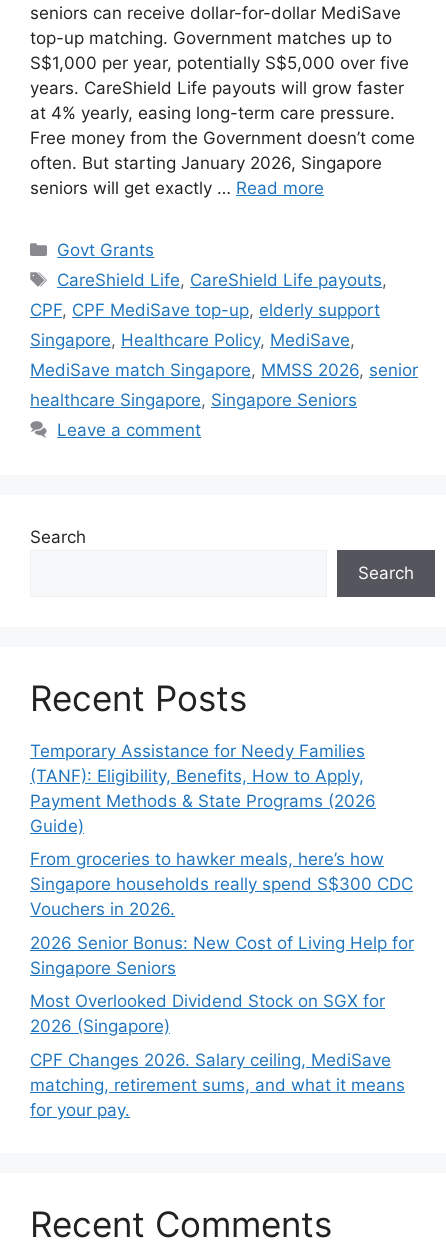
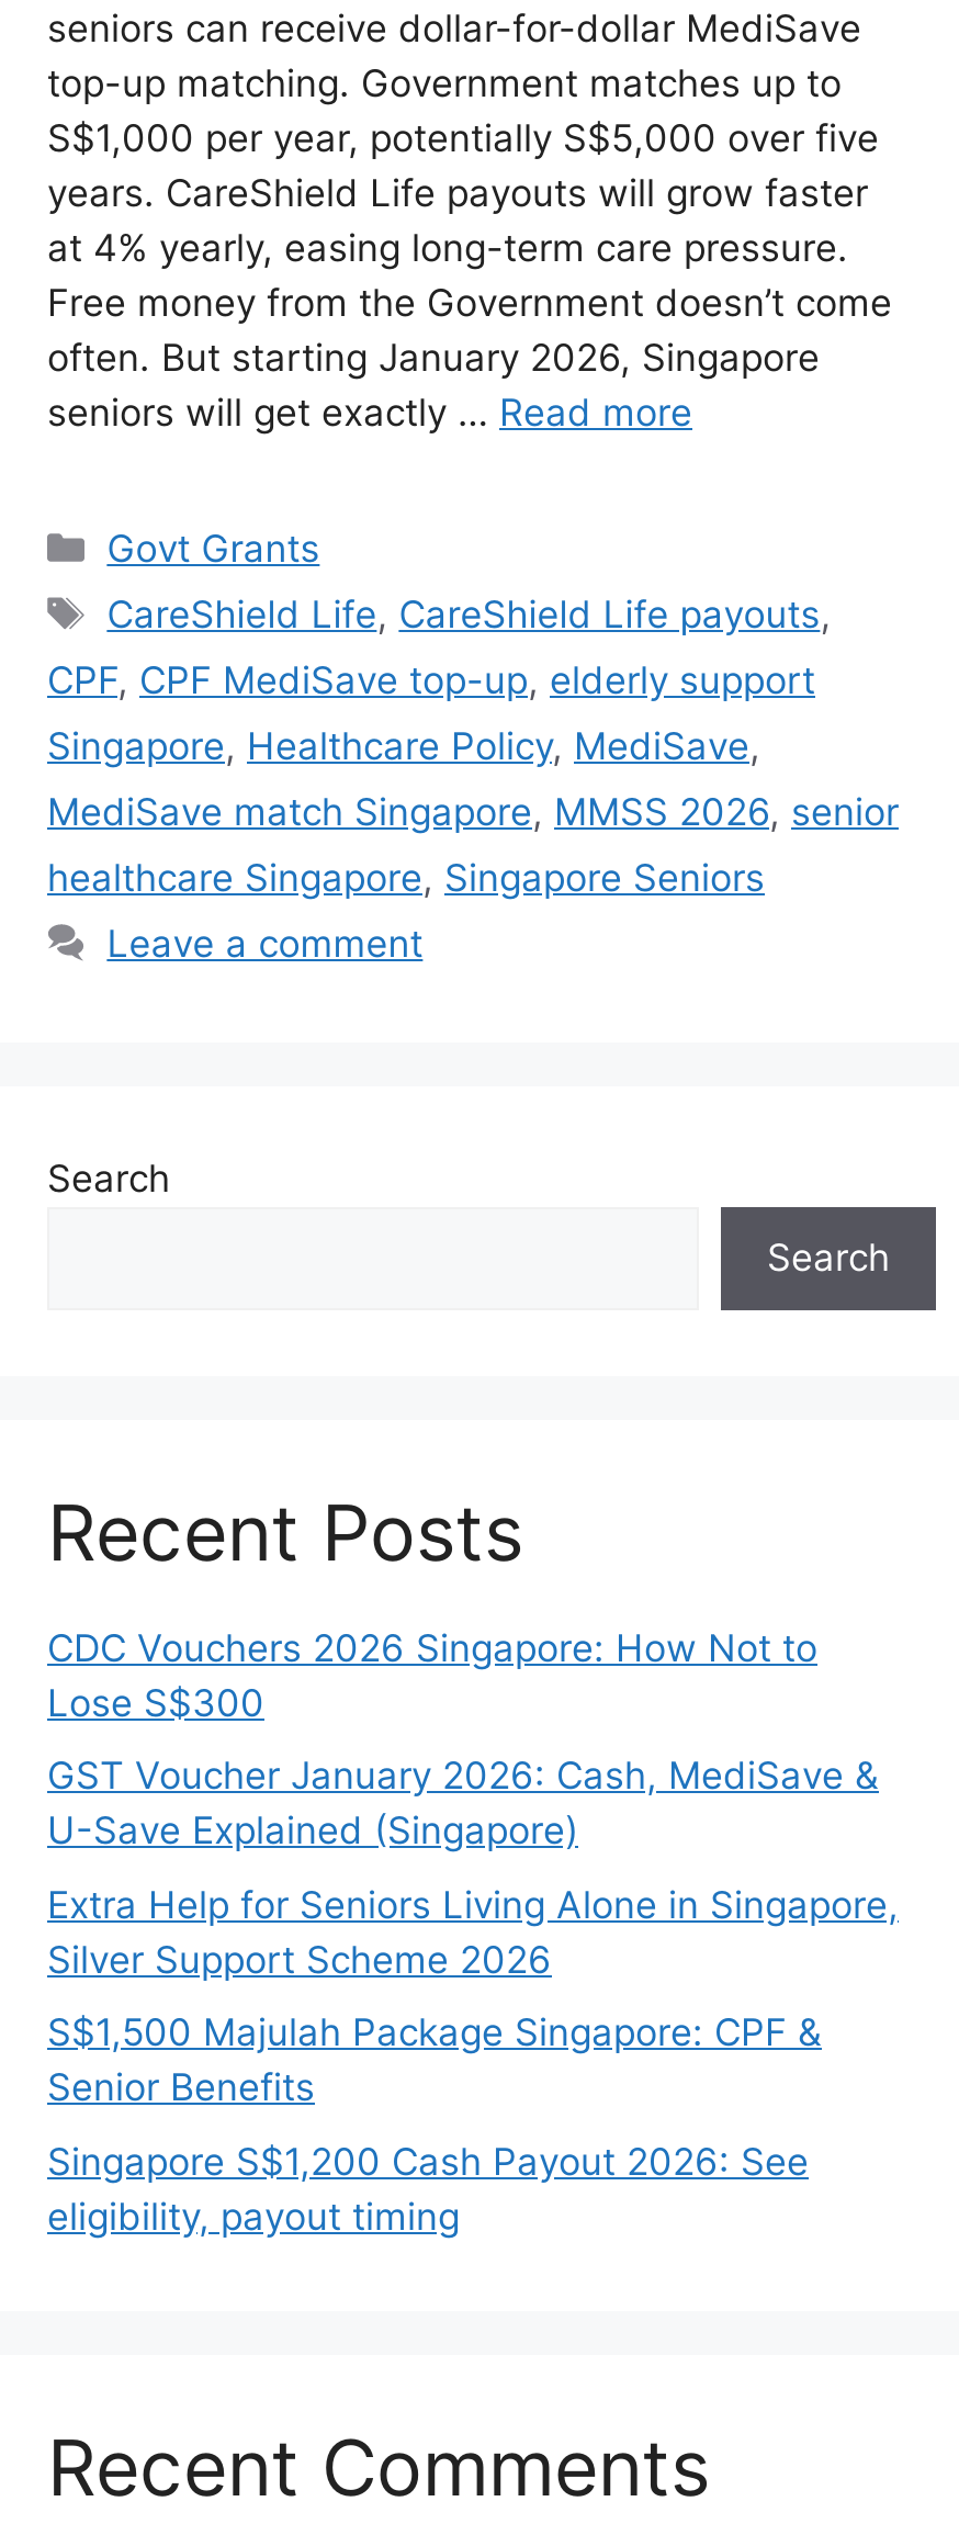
[30,741,376,836] Temporary Assistance for Needy Families | (TANF): Eligibility, Benefits, How to Apply, | Payment Methods & State Programs (2026 | Guide) -> [47,1626,817,1724] CDC Vouchers 2026 Singapore: How Not to | Lose S$300
[30,849,413,919] From groceries to hawker meals, here’s how | Singapore households really spend S$300 CDC | Vouchers in 2026. -> [47,1754,879,1853] GST Voucher January 2026: Cash, MediSave & | U-Save Explained (Singapore)
[30,933,414,978] 2026 Senior Bonus: New Cost of Living Help for | Singapore Seniors -> [47,1882,899,1981] Extra Help for Seniors Living Alone in Singapore, | Silver Support Scheme 2026
[30,991,385,1036] Most Overlooked Dividend Stock on SGX for | 2026 (Singapore) -> [47,2011,822,2110] S$1,500 Majulah Package Singapore: CPF & | Senior Benefits
[30,1050,405,1120] CPF Changes 2026. Salary ceiling, MediSave | matching, retirement sums, and what it means | for your pay. -> [47,2139,809,2238] Singapore S$1,200 Cash Payout 2026: See | eligibility, payout timing

